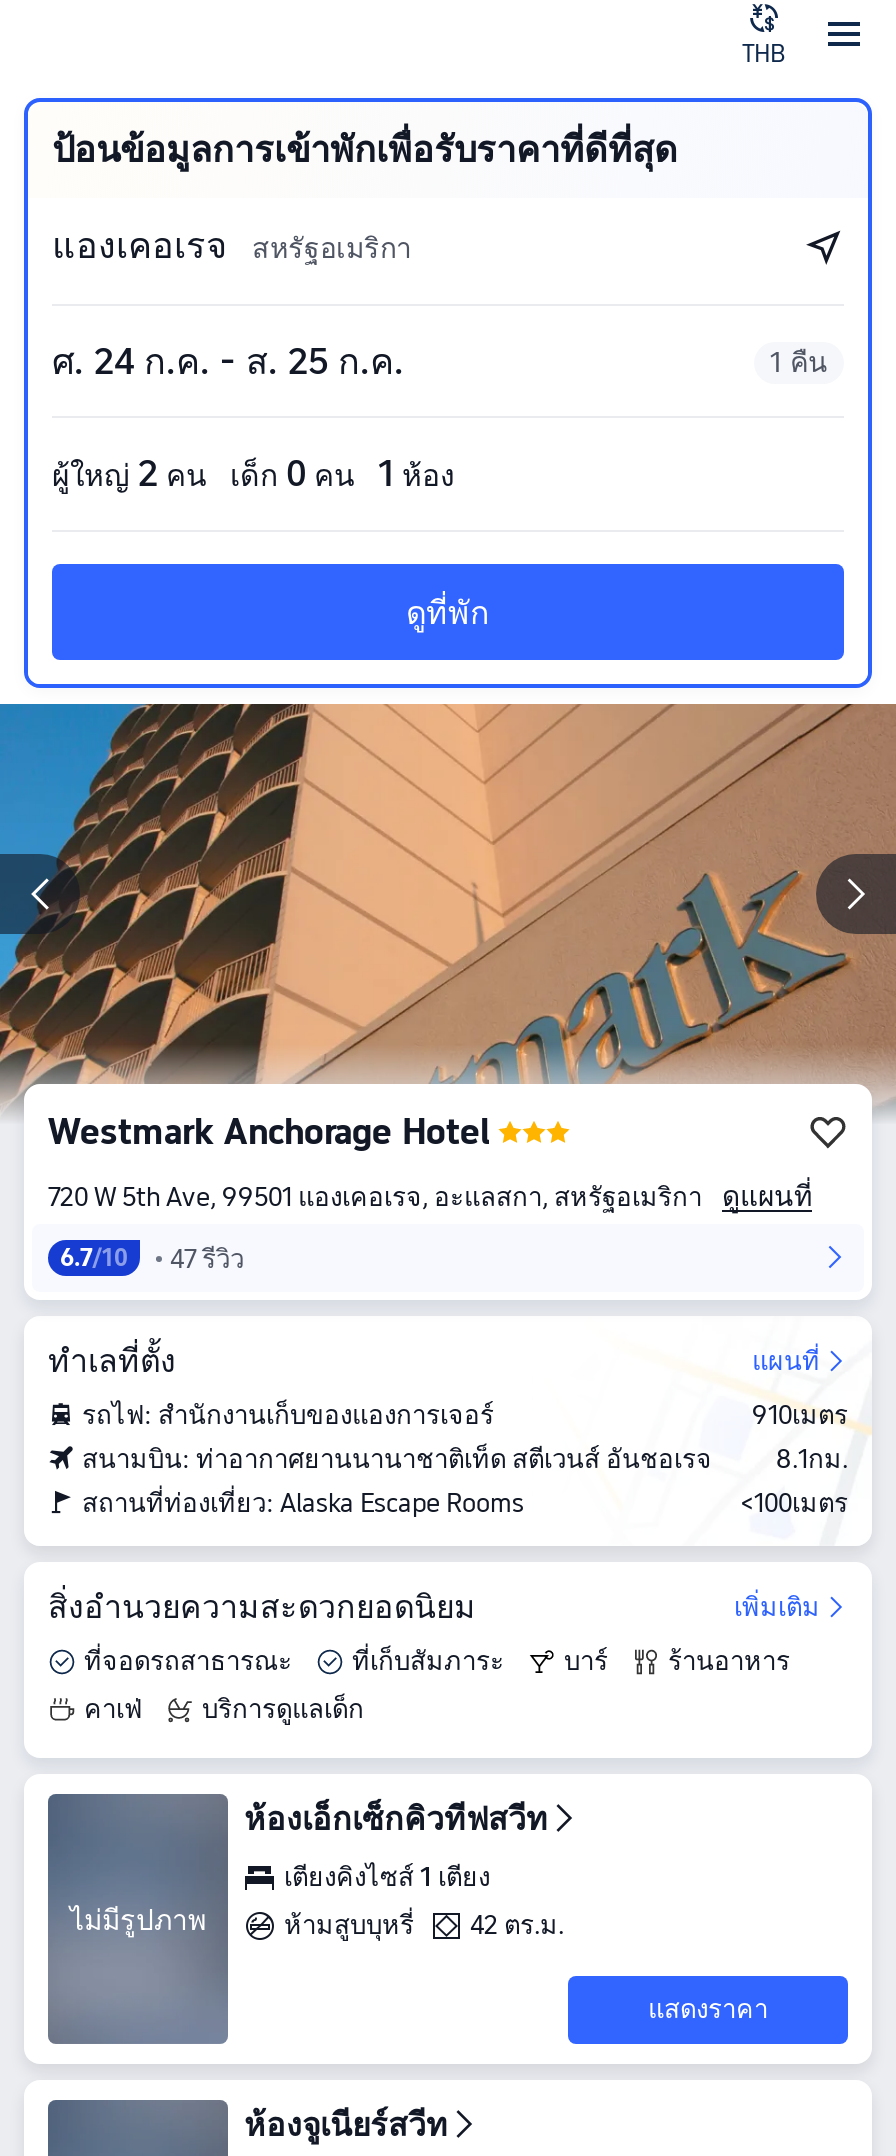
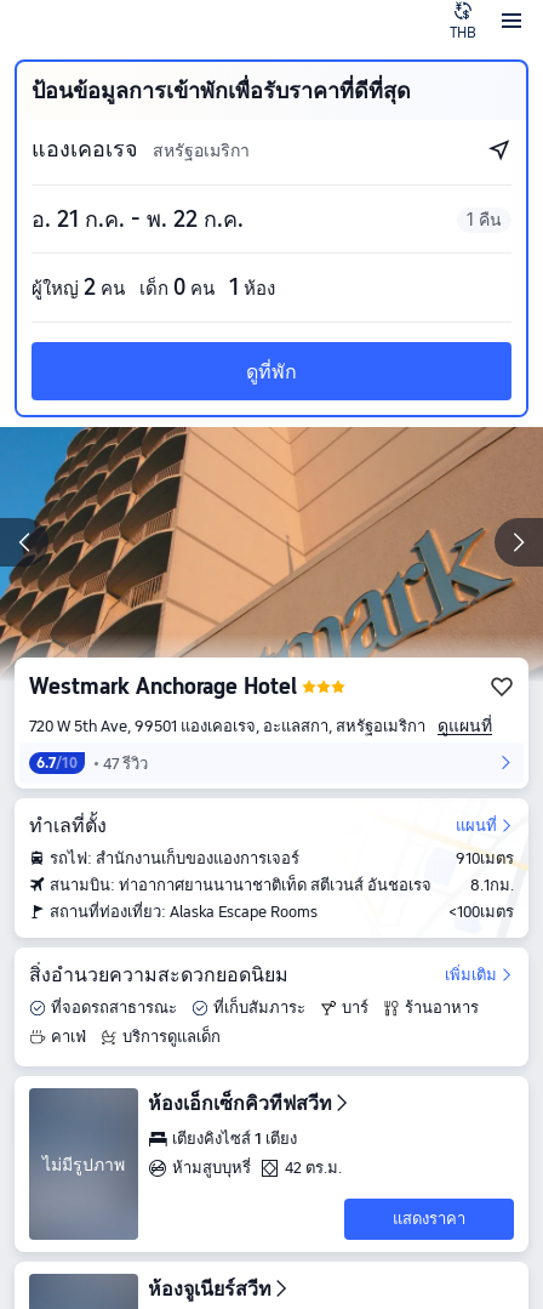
[52,340,404,382] ศ. 24 ก.ค. - ส. 25 ก.ค. -> [32,206,244,232] อ. 21 ก.ค. - พ. 22 ก.ค.

